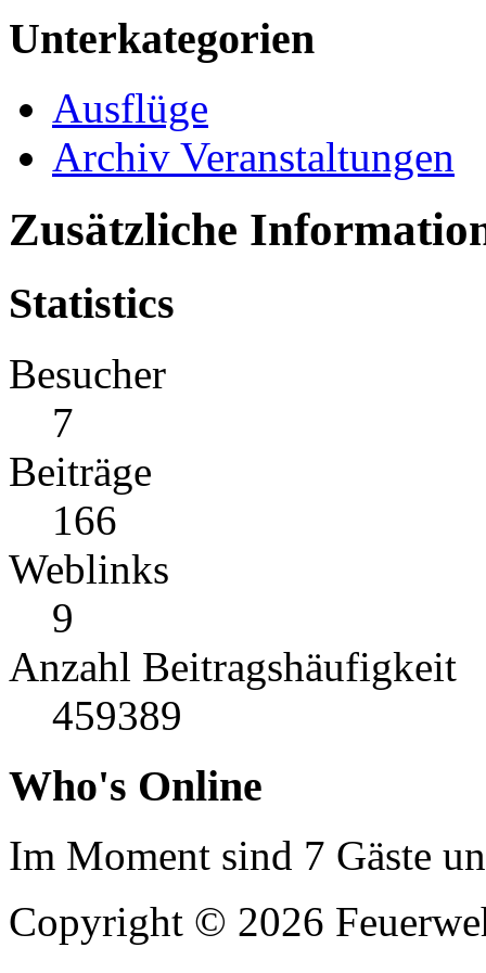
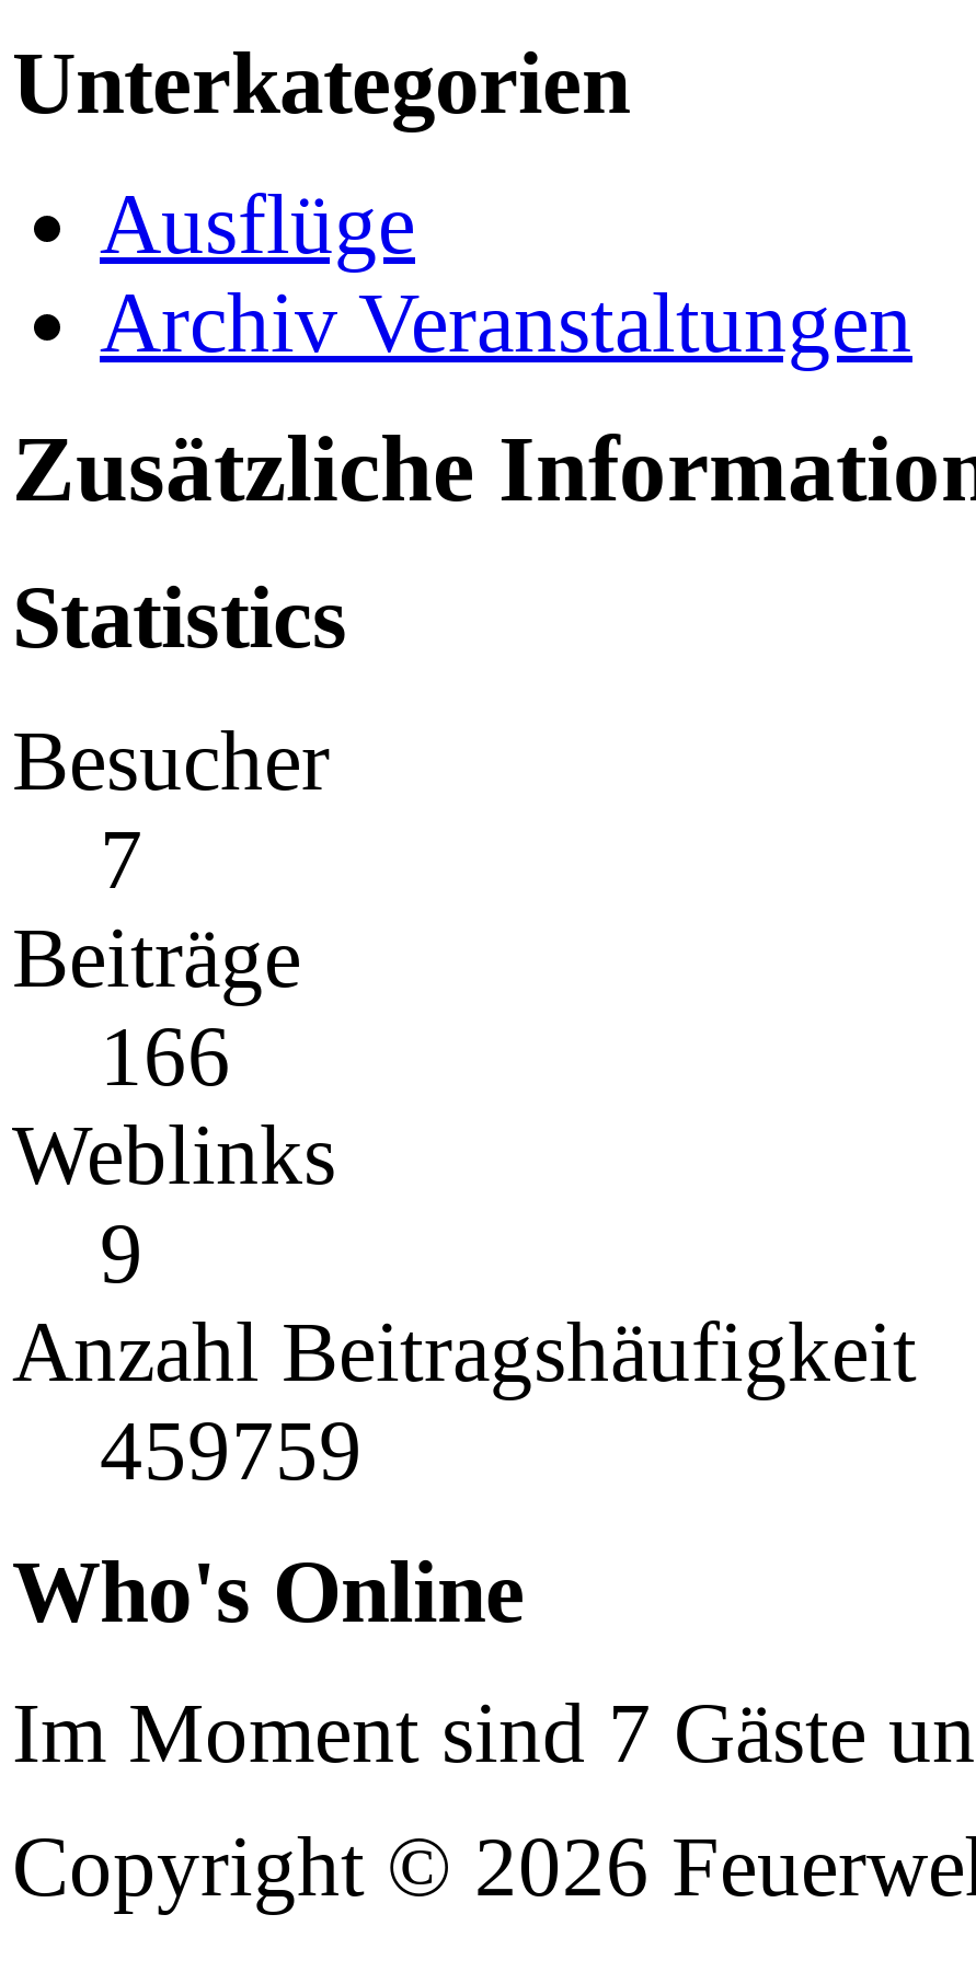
[52,692,182,738] 459389 -> [100,1402,363,1496] 459759

